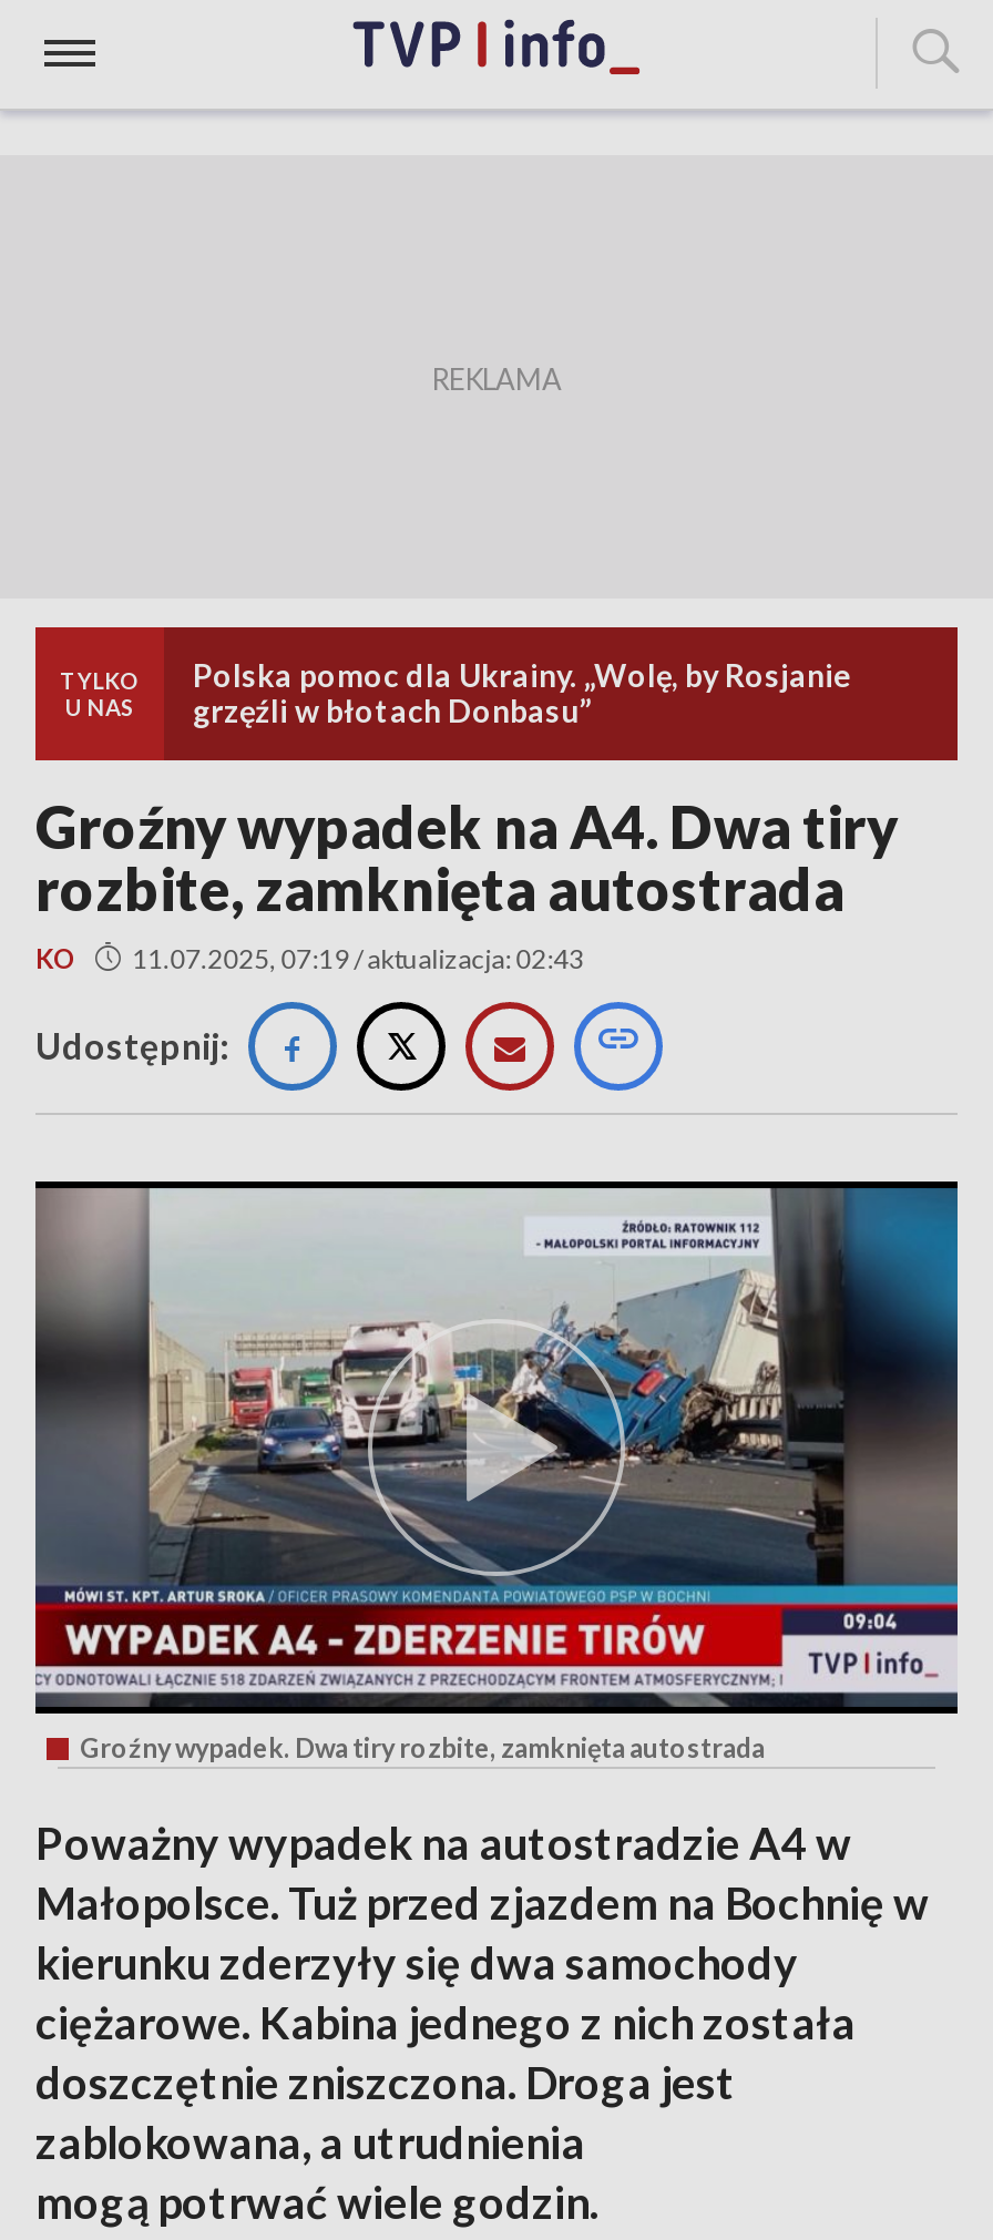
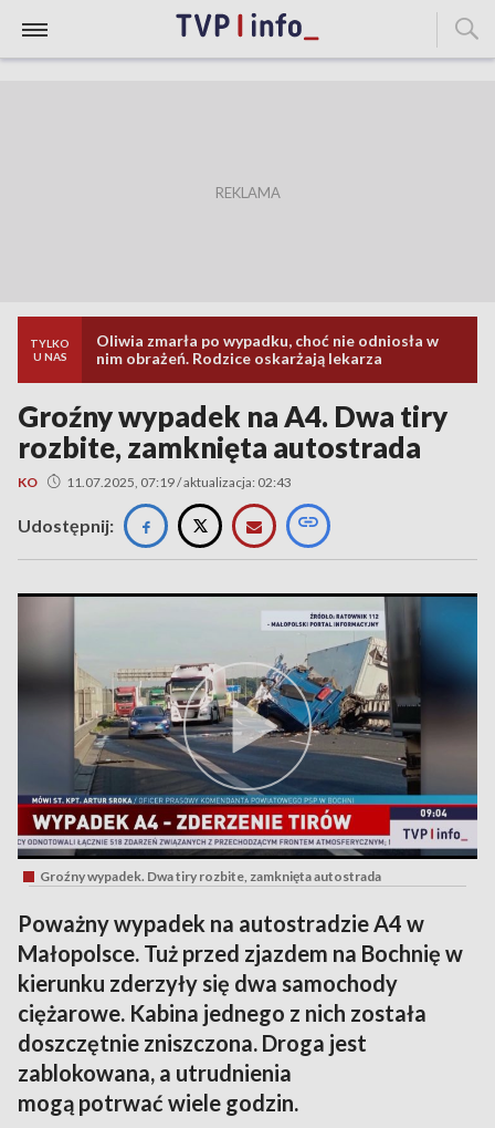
[193,656,851,729] Polska pomoc dla Ukrainy. „Wolę, by Rosjanie | grzęźli w błotach Donbasu” -> [96,331,439,368] Oliwia zmarła po wypadku, choć nie odniosła w | nim obrażeń. Rodzice oskarżają lekarza

